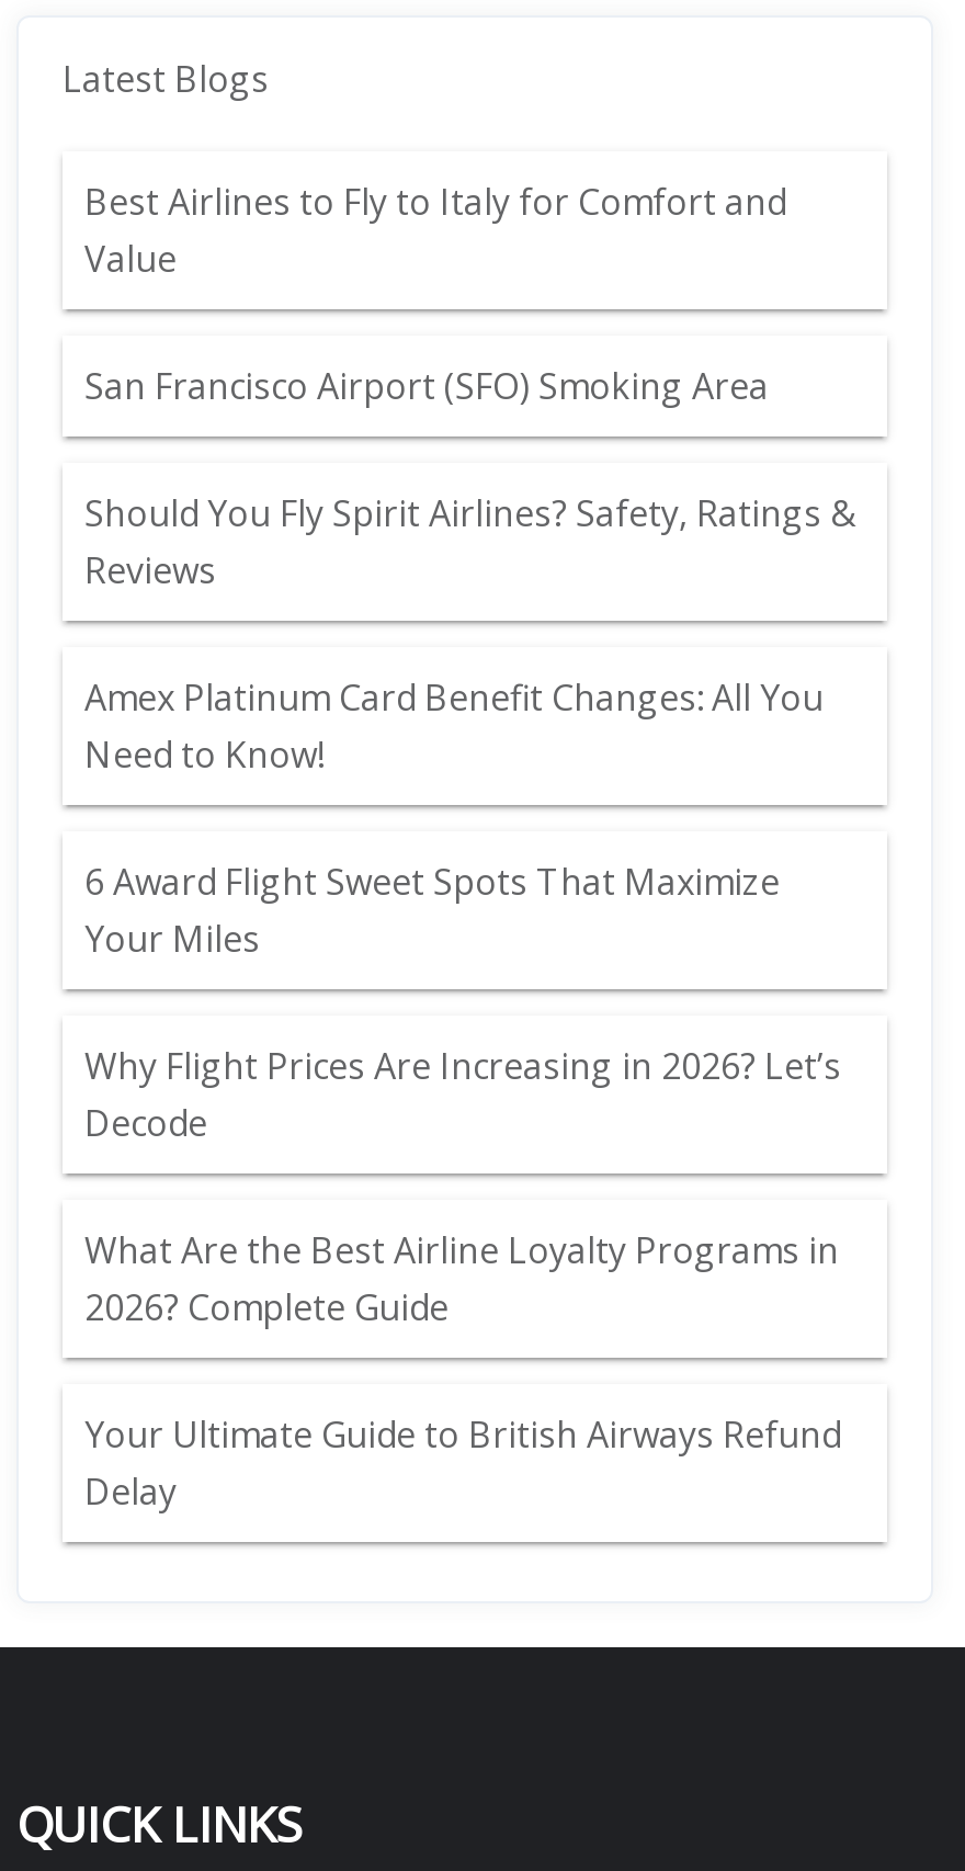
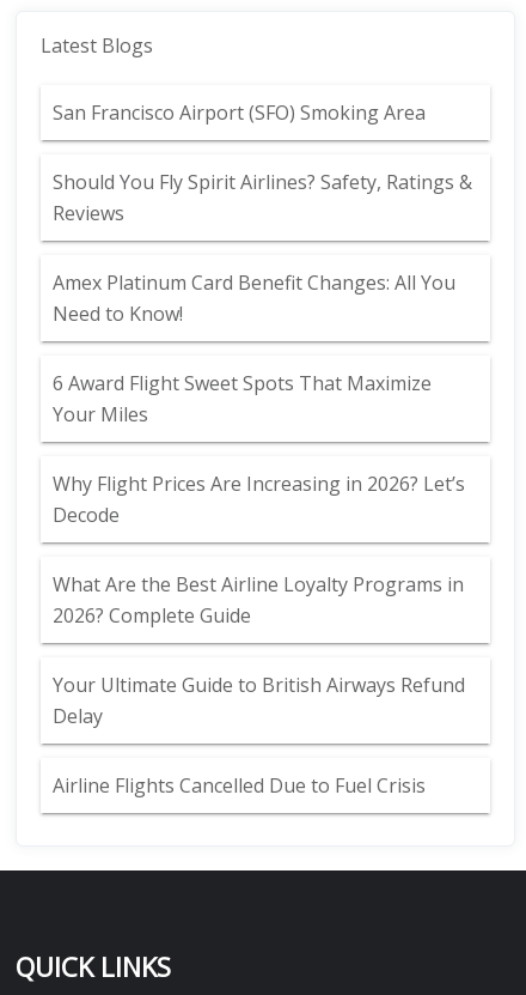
[84,178,786,283] Best Airlines to Fly to Italy for Comfort and | Value -> none
moved [84,362,854,1516] -> [53,99,472,729]: San Francisco Airport (SFO) Smoking Area | Should You Fly Spirit Airlines? Safety, Ratings & | Reviews | ... | Your Ultimate Guide to British Airways Refund | Delay
none -> [53,772,426,799] Airline Flights Cancelled Due to Fuel Crisis

